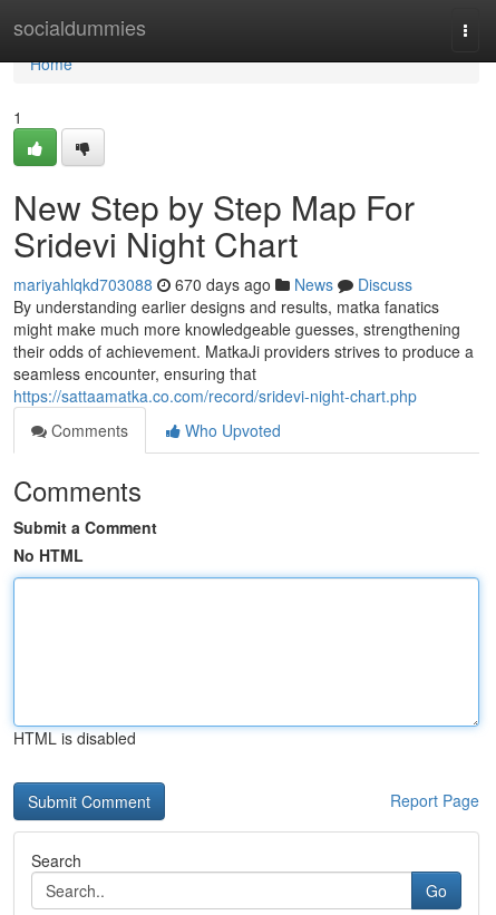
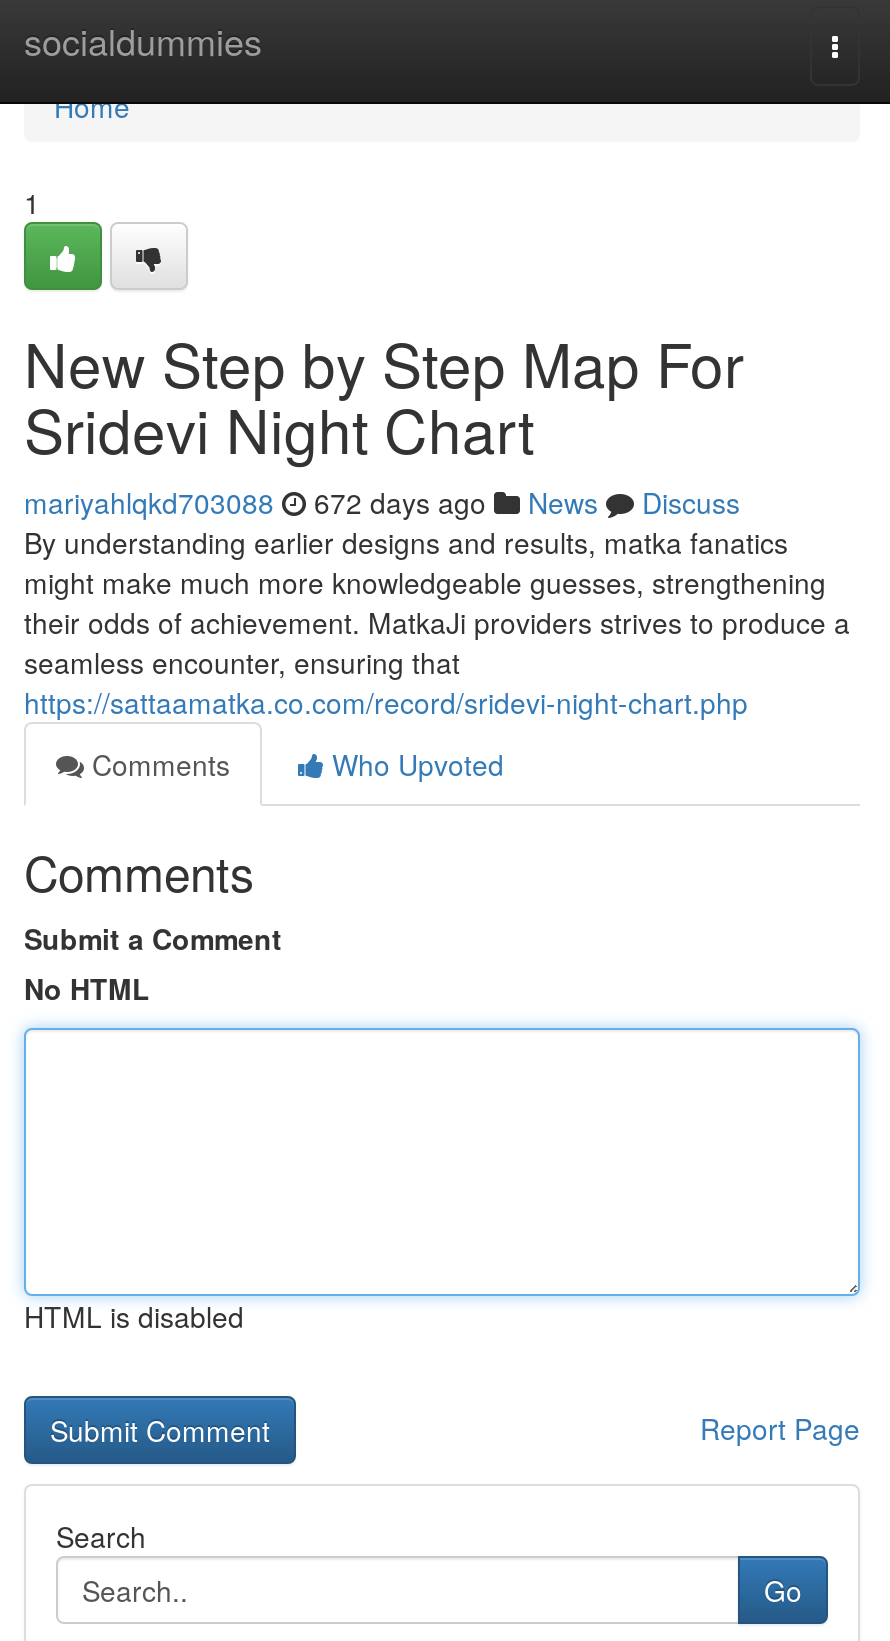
[13,273,412,295] mariyahlqkd703088 670 days ago News Discuss -> [24,482,740,522] mariyahlqkd703088 672 days ago News Discuss

